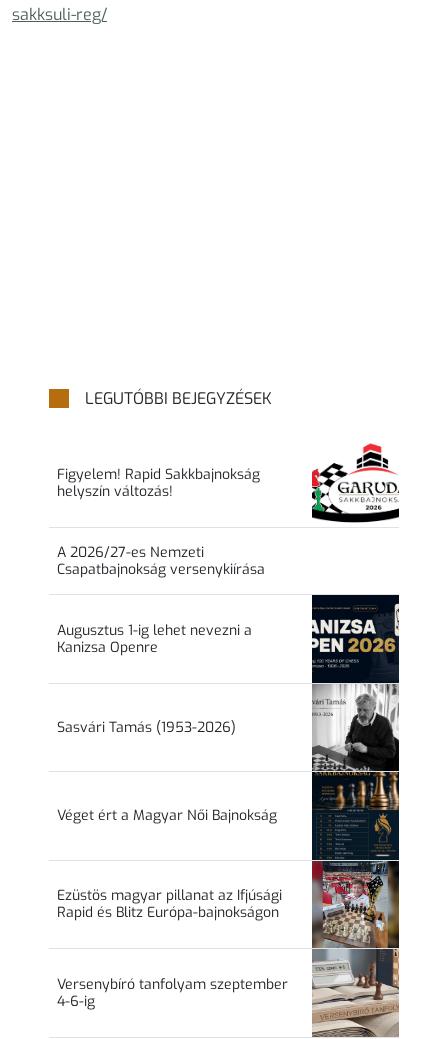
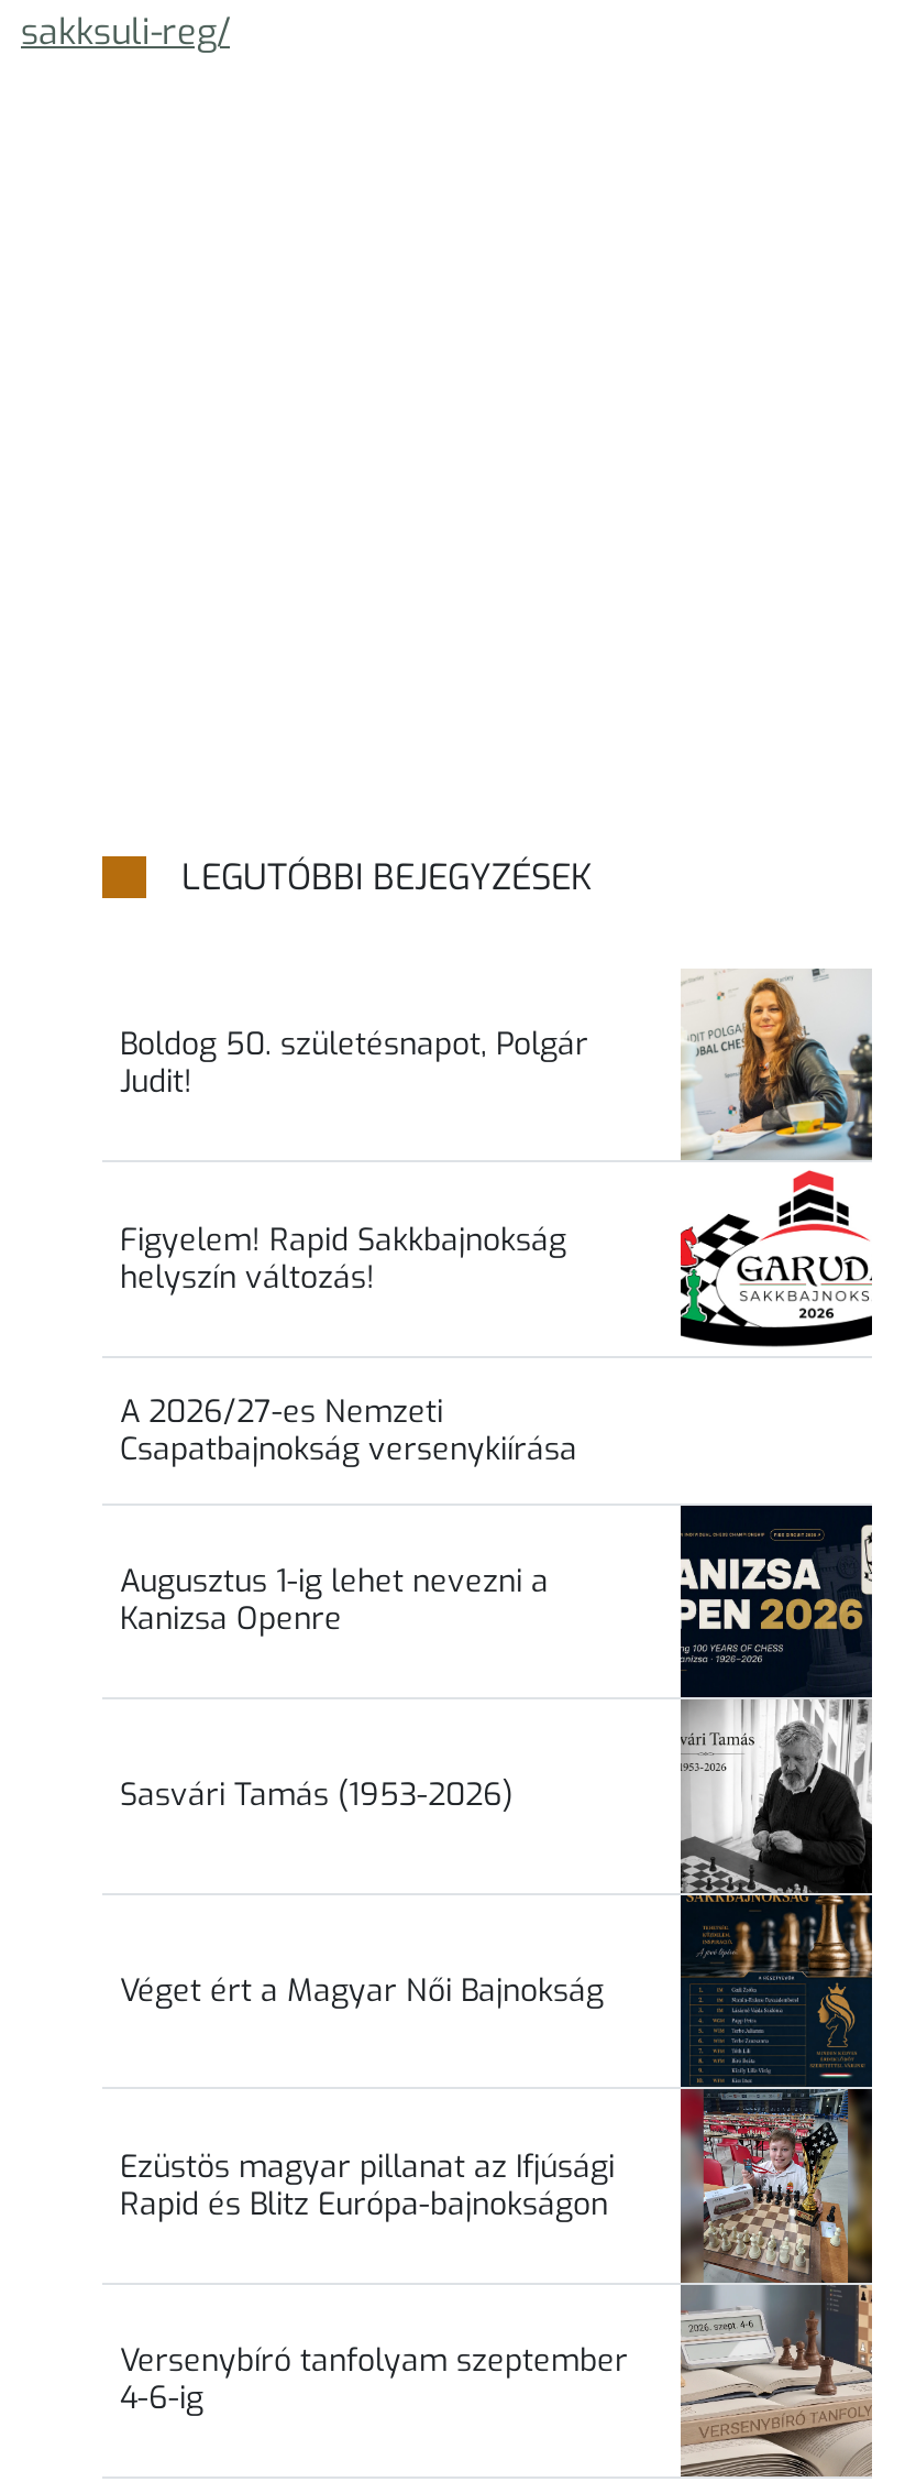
none -> [120,1024,588,1104] Boldog 50. születésnapot, Polgár | Judit!
none -> [678,966,874,1162] [image]

